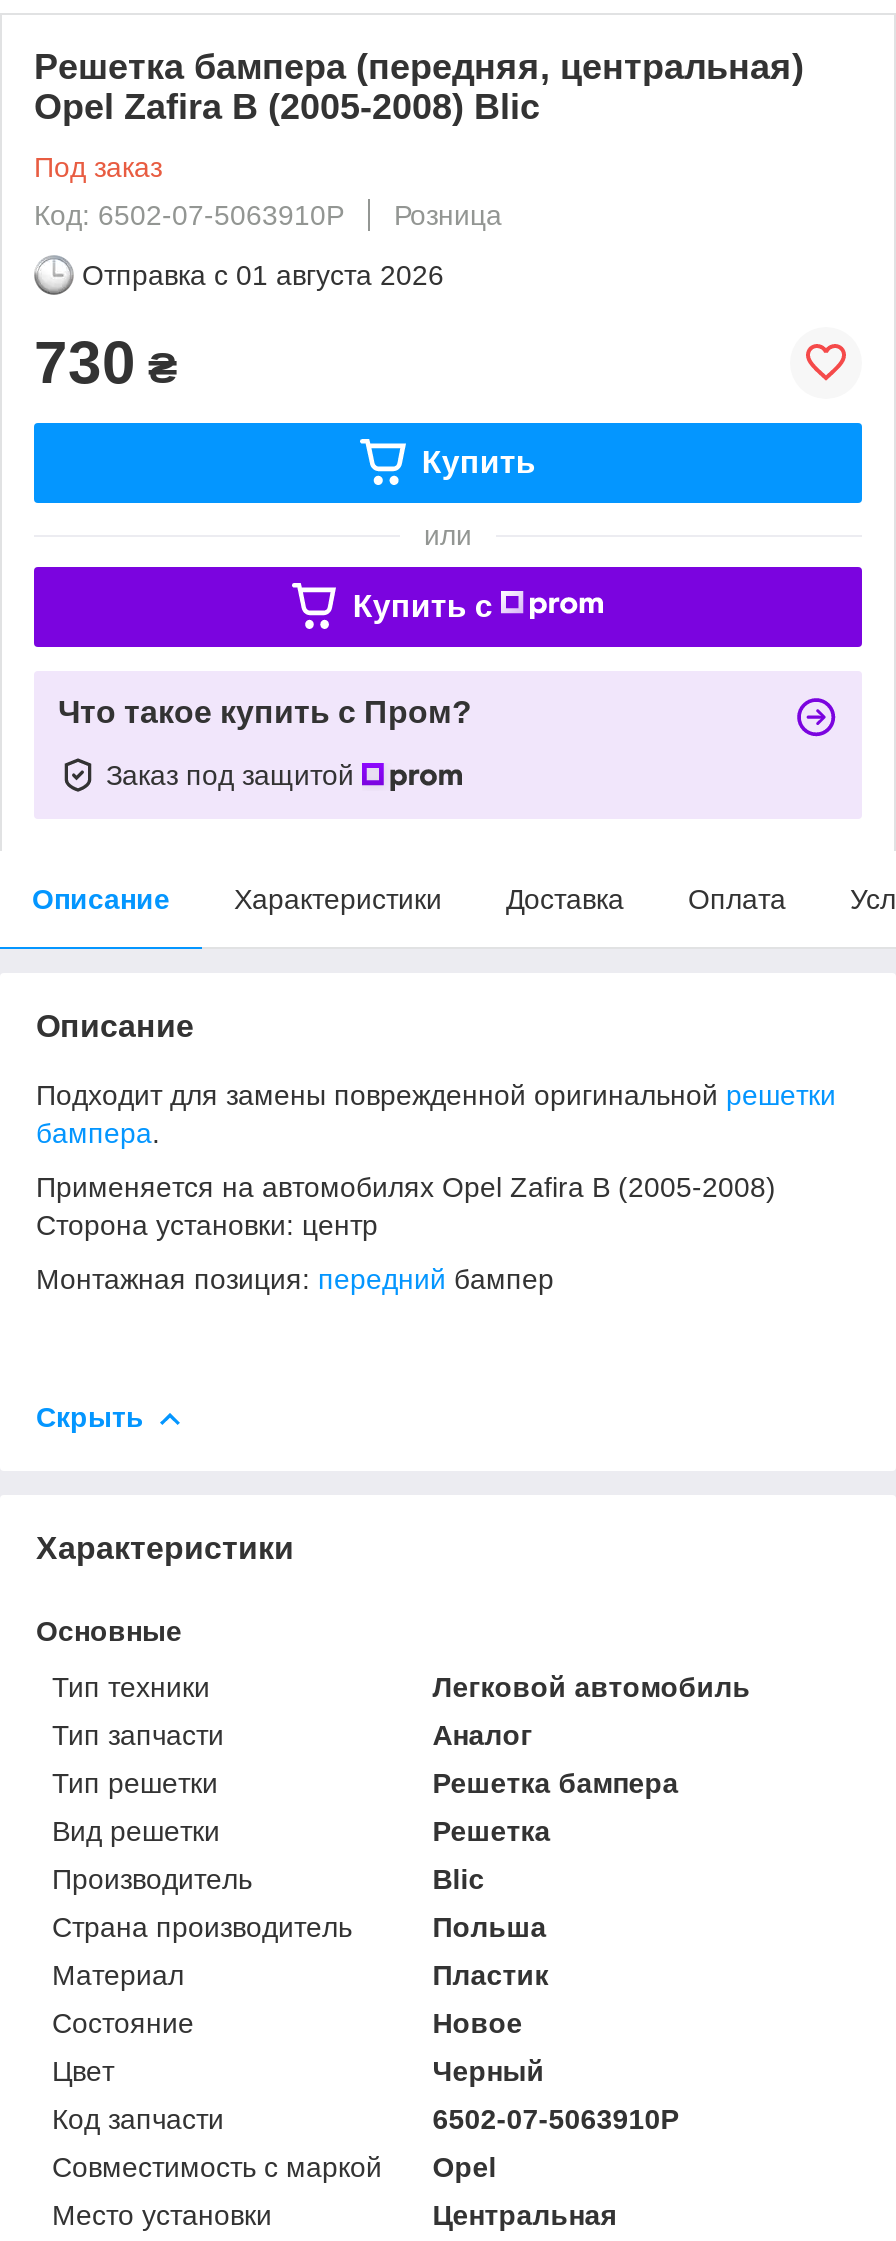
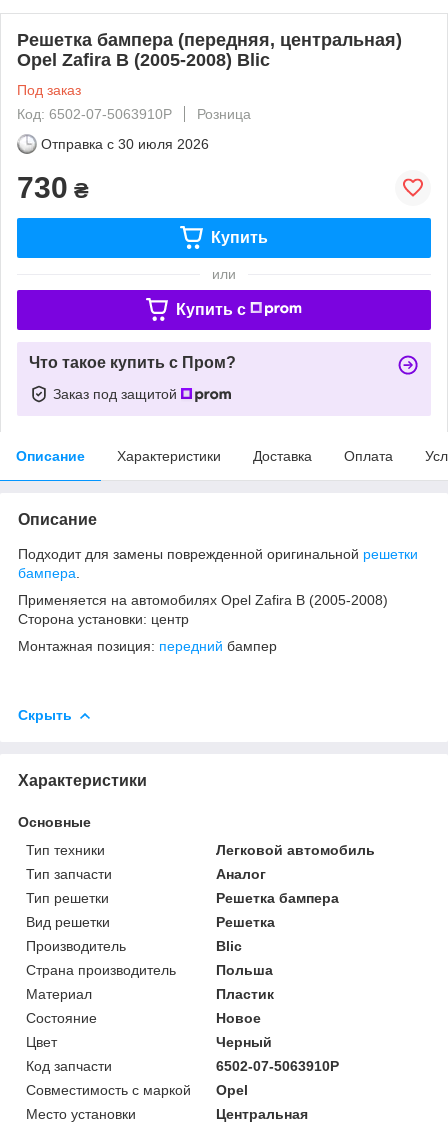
[82,259,444,291] Отправка с 01 августа 2026 -> [41,136,209,152] Отправка с 30 июля 2026

